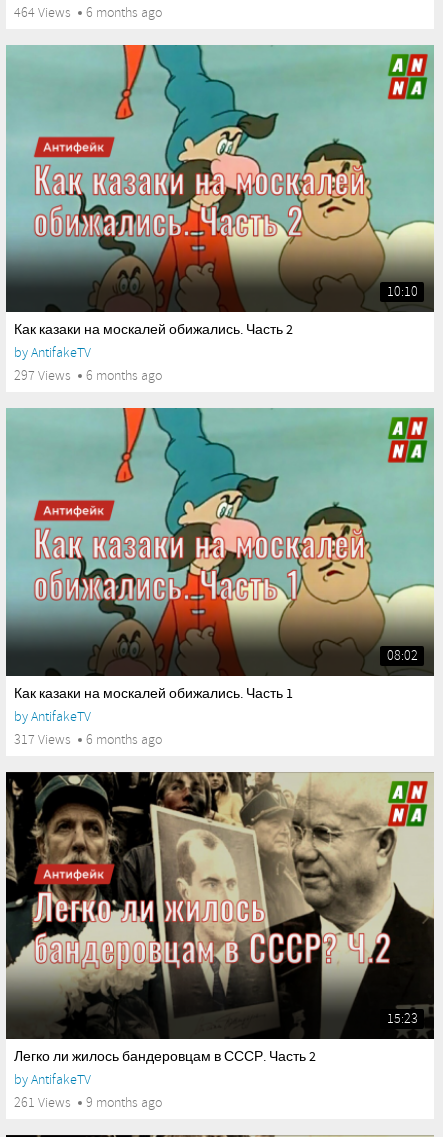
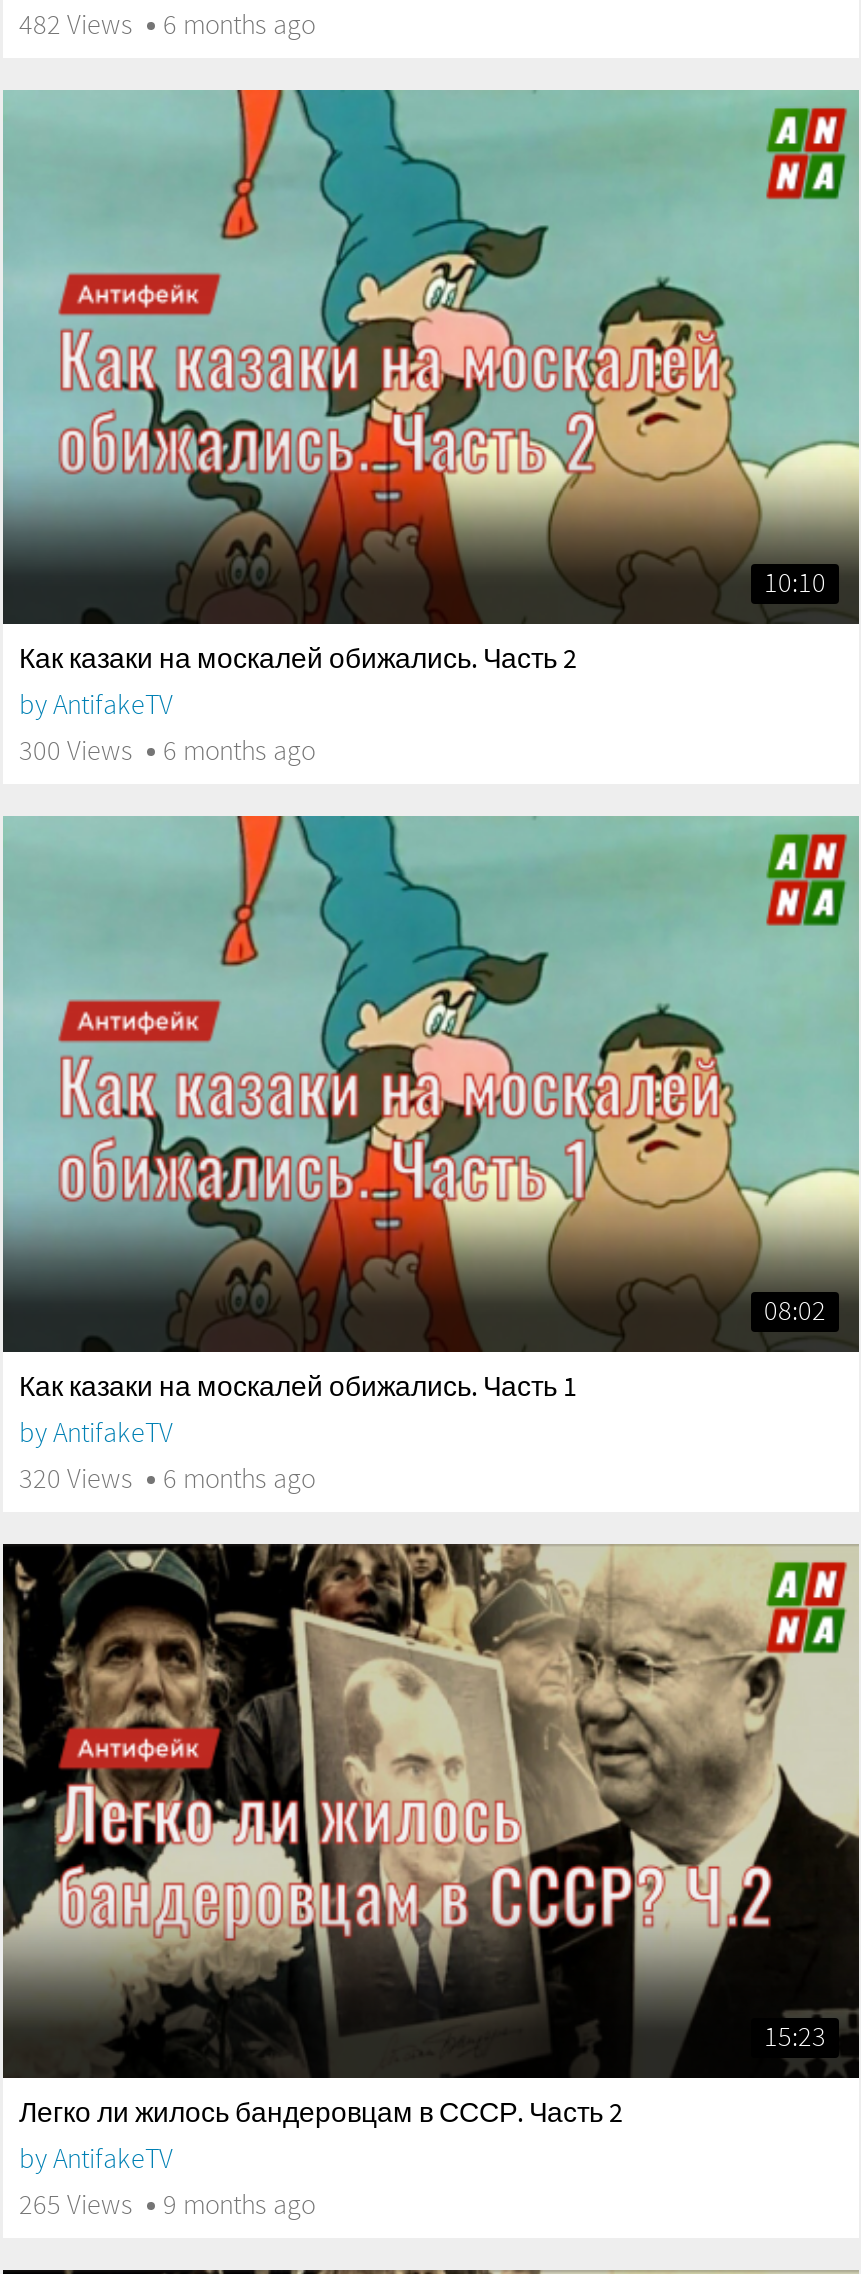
[14,3,162,20] 464 Views 6 months ago -> [19,7,315,41] 482 Views 6 months ago
[14,367,162,384] 297 Views 6 months ago -> [19,734,315,768] 300 Views 6 months ago
[14,730,162,747] 317 Views 6 months ago -> [19,1461,315,1495] 320 Views 6 months ago
[14,1094,162,1111] 261 Views 9 months ago -> [19,2188,315,2222] 265 Views 9 months ago

